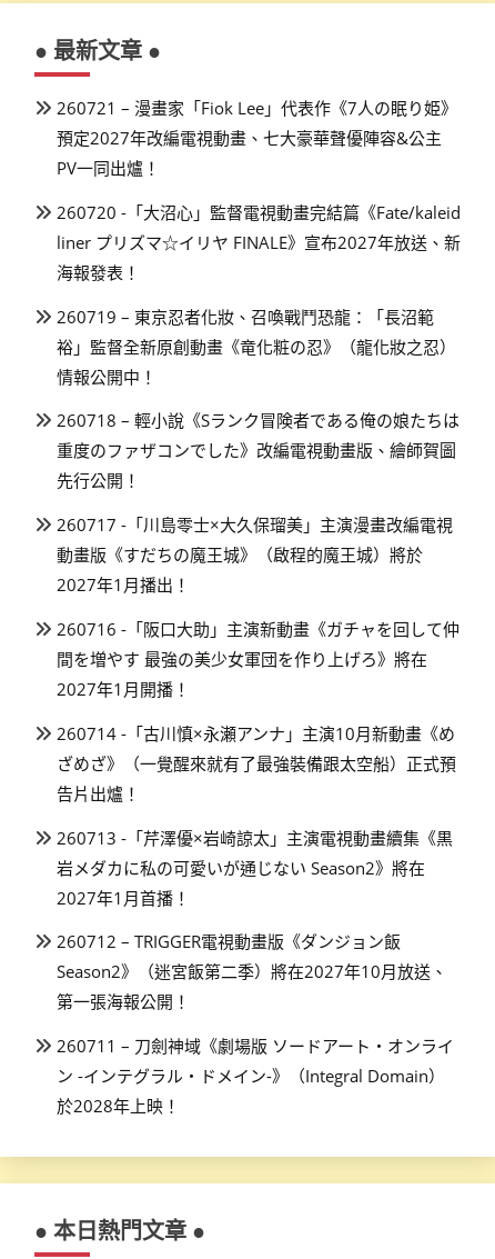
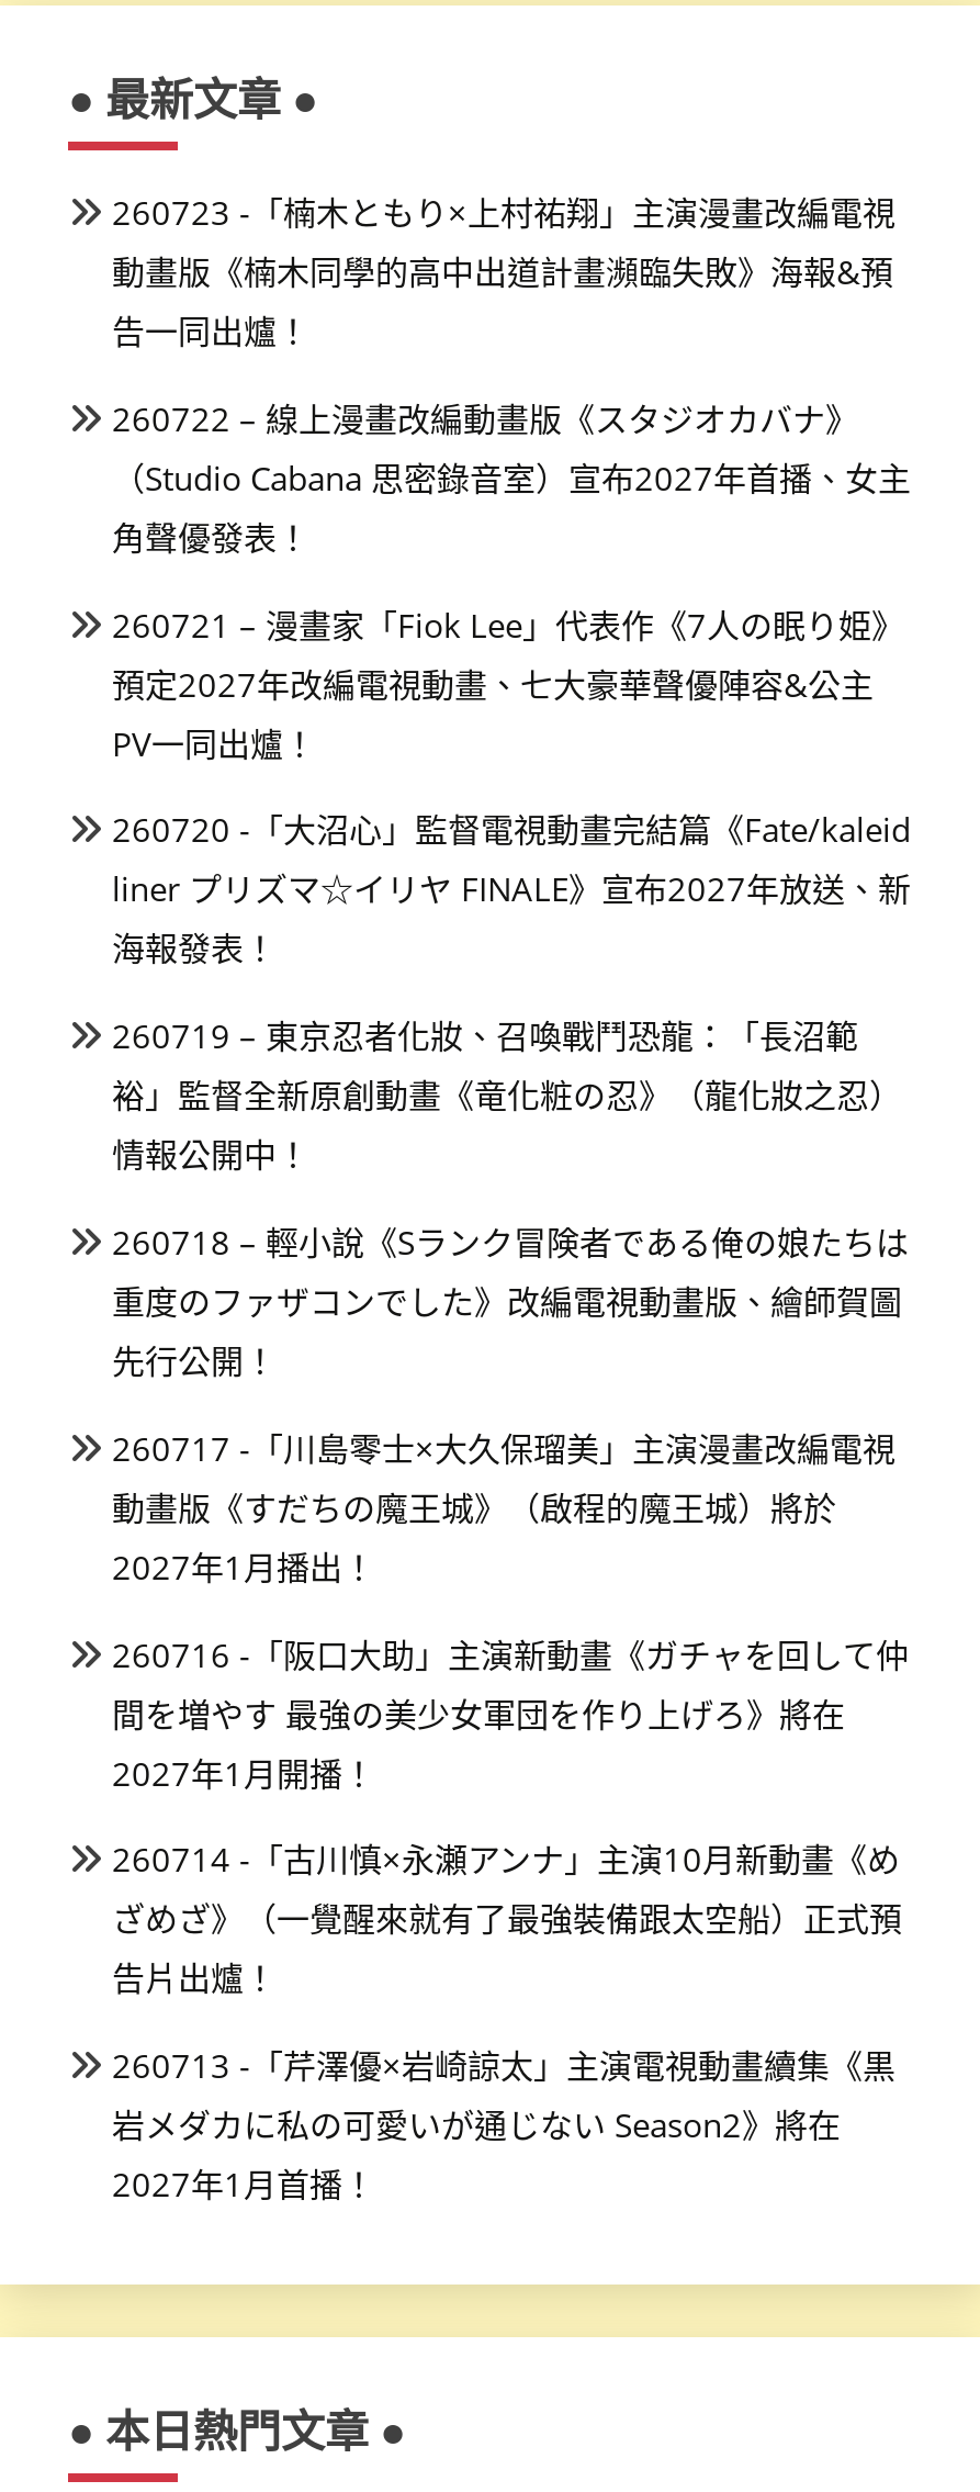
none -> [112,190,911,559] 260723 -「楠木ともり×上村祐翔」主演漫畫改編電視 | 動畫版《楠木同學的高中出道計畫瀕臨失敗》海報&預 | 告一同出爐！ | 260722 – 線上漫畫改編動畫版《スタジオカバナ》 | （Studio Cabana 思密錄音室）宣布2027年首播、女主 | 角聲優發表！
moved [57,97,461,909] -> [112,602,911,2206]: 260721 – 漫畫家「Fiok Lee」代表作《7人の眠り姫》 | 預定2027年改編電視動畫、七大豪華聲優陣容&公主 | PV一同出爐！ | ... | 岩メダカに私の可愛いが通じない Season2》將在 | 2027年1月首播！
[57,931,454,1117] 260712 – TRIGGER電視動畫版《ダンジョン飯 | Season2》（迷宮飯第二季）將在2027年10月放送、 | 第一張海報公開！ | 260711 – 刀劍神域《劇場版 ソードアート・オンライ | ン -インテグラル・ドメイン-》（Integral Domain） | 於2028年上映！ -> none

